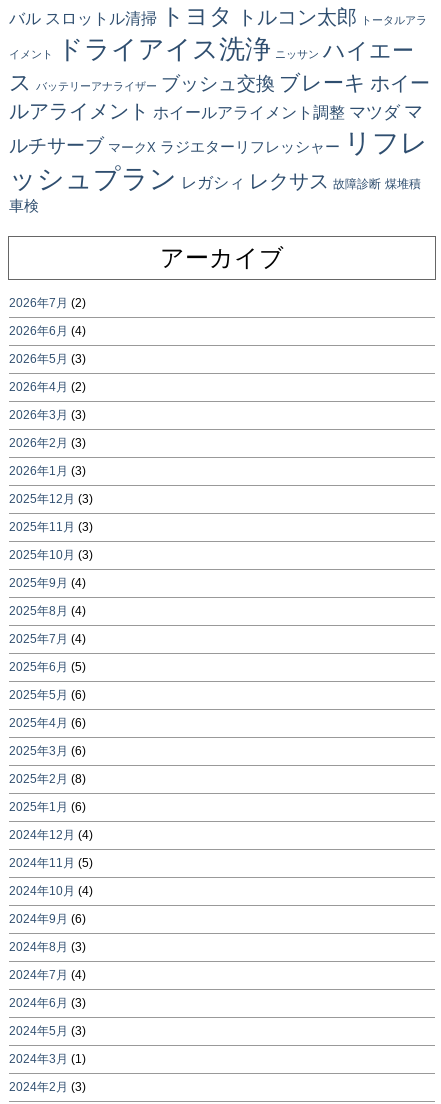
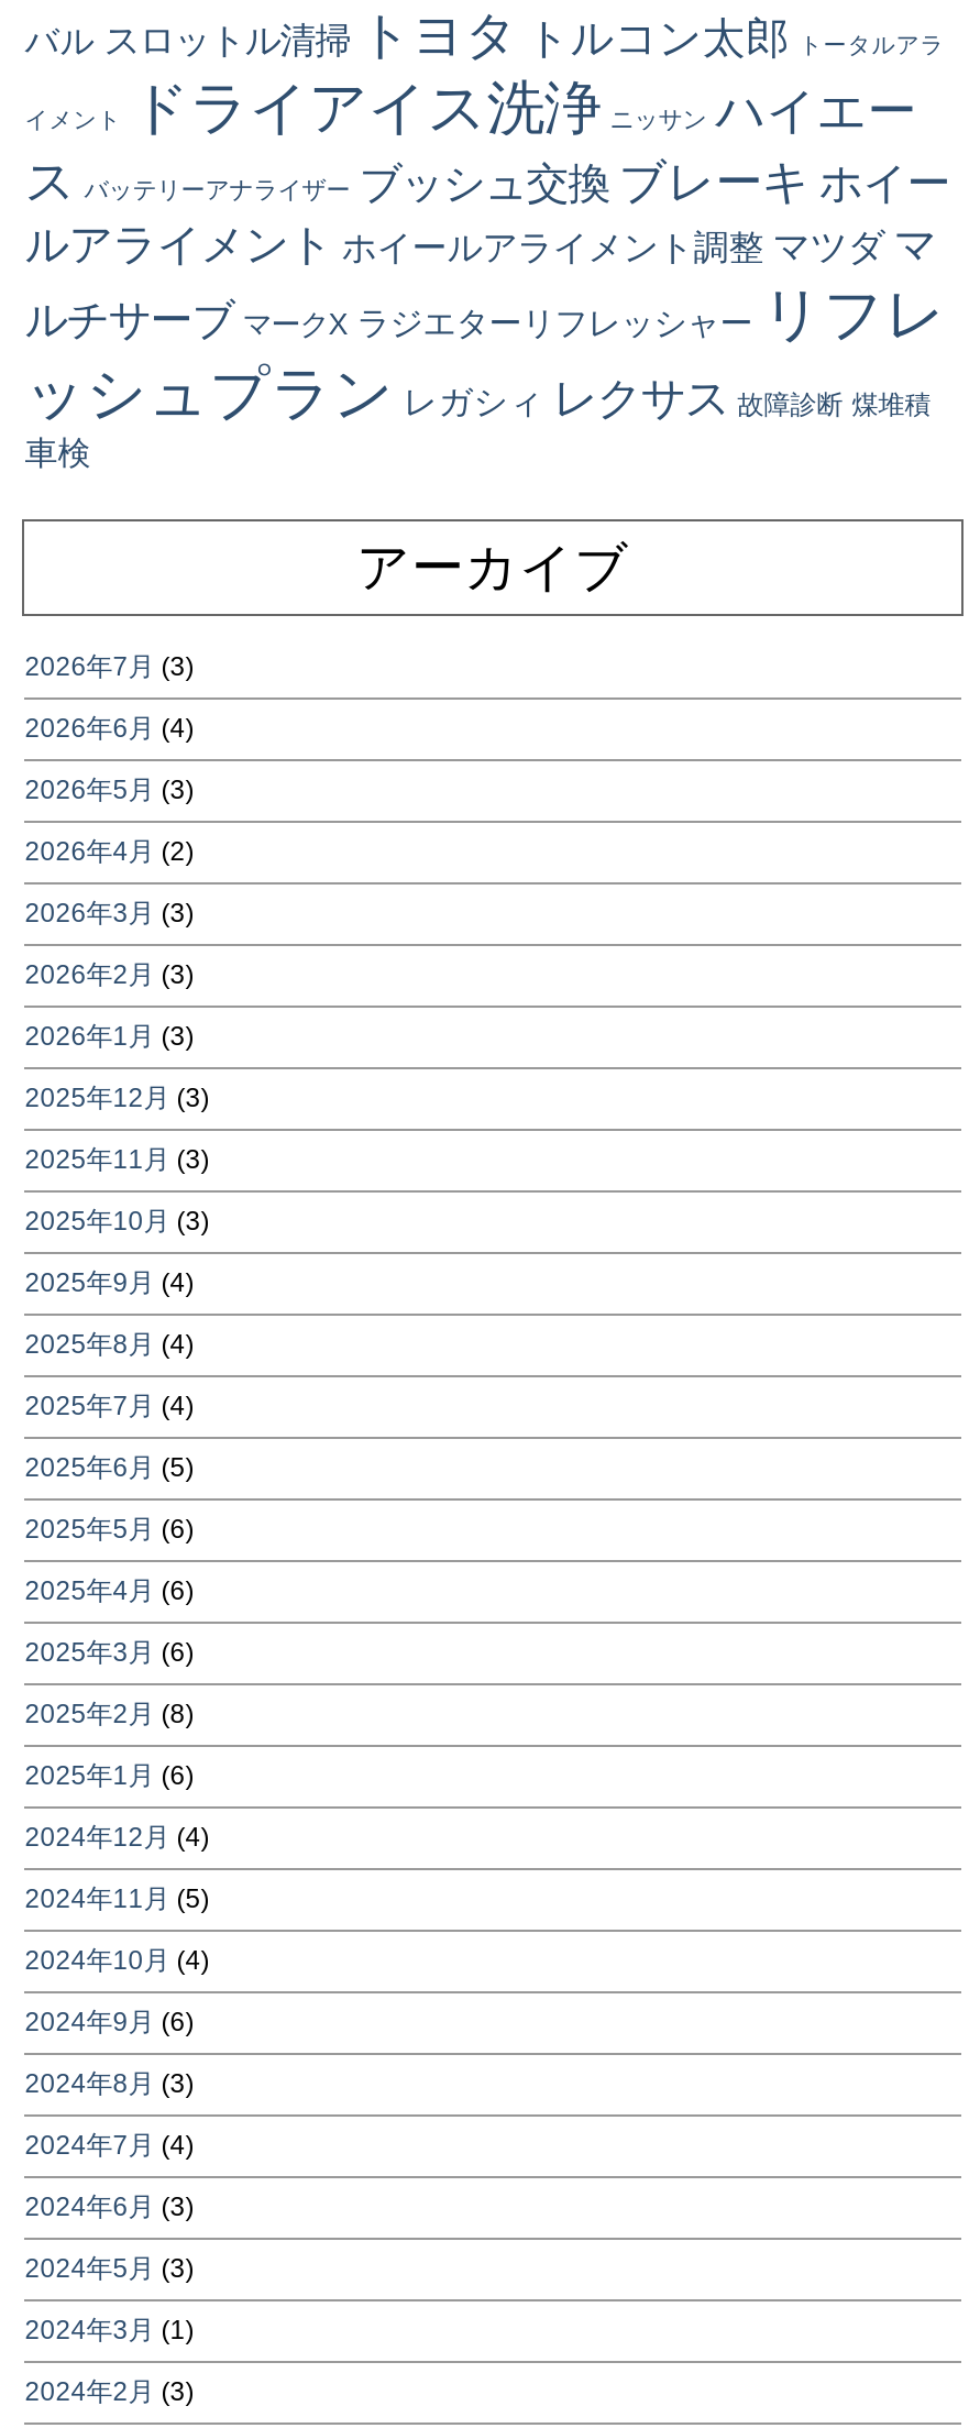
[9,296,86,310] 2026年7月(2) -> [25,652,194,682] 2026年7月(3)

